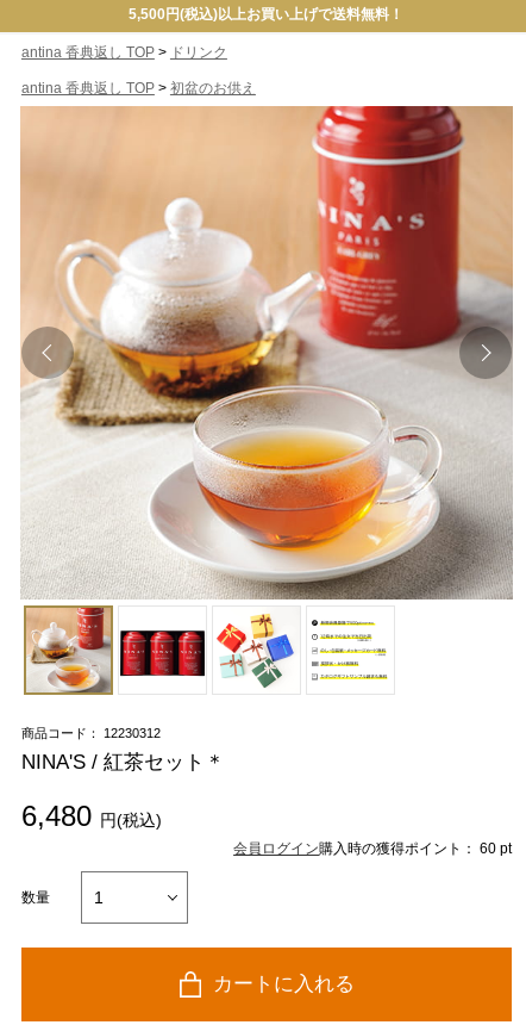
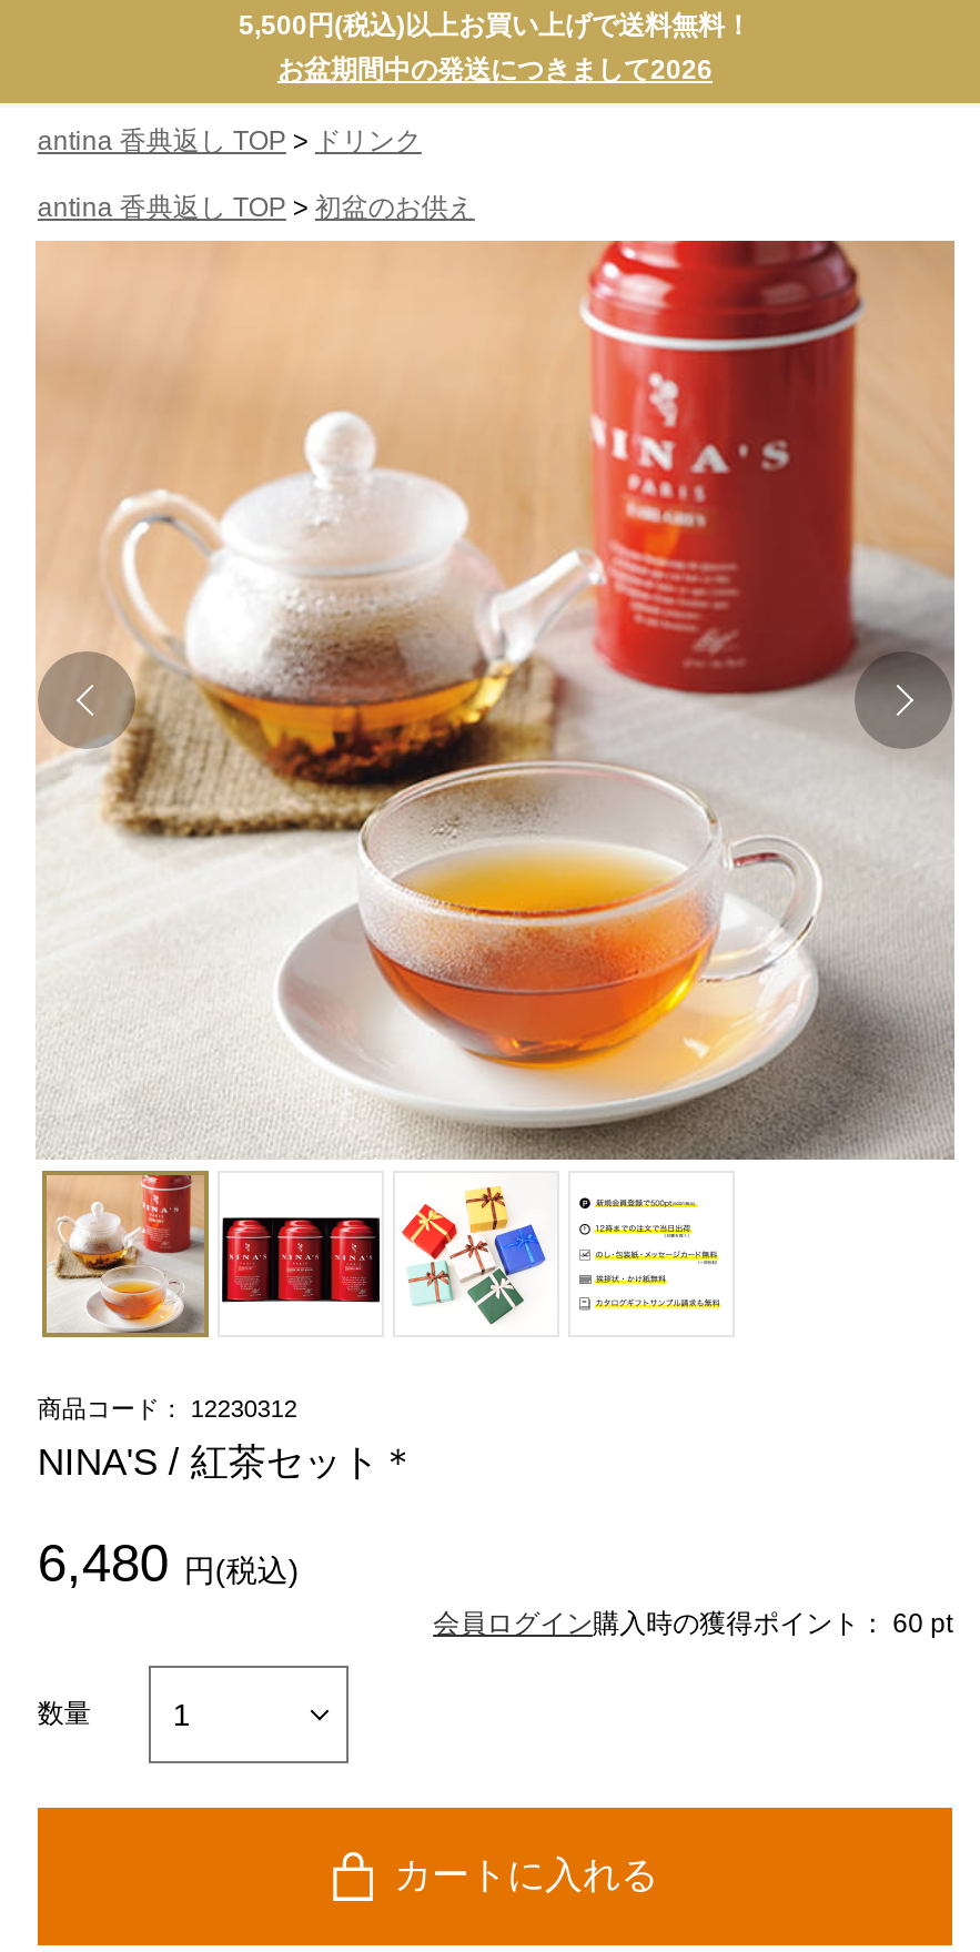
none -> [277,54,713,85] お盆期間中の発送につきまして2026

